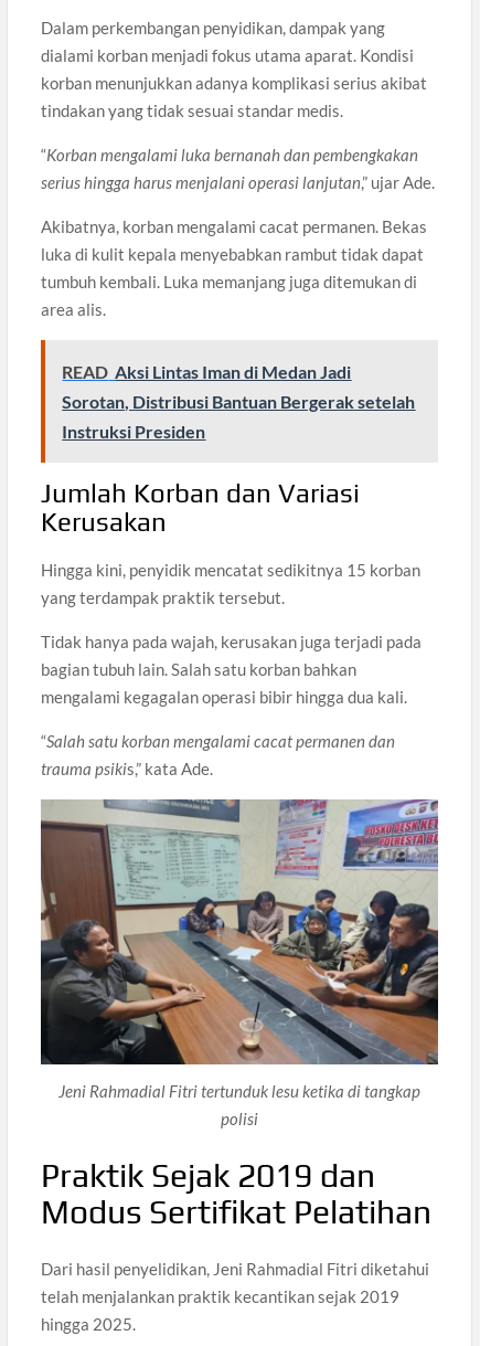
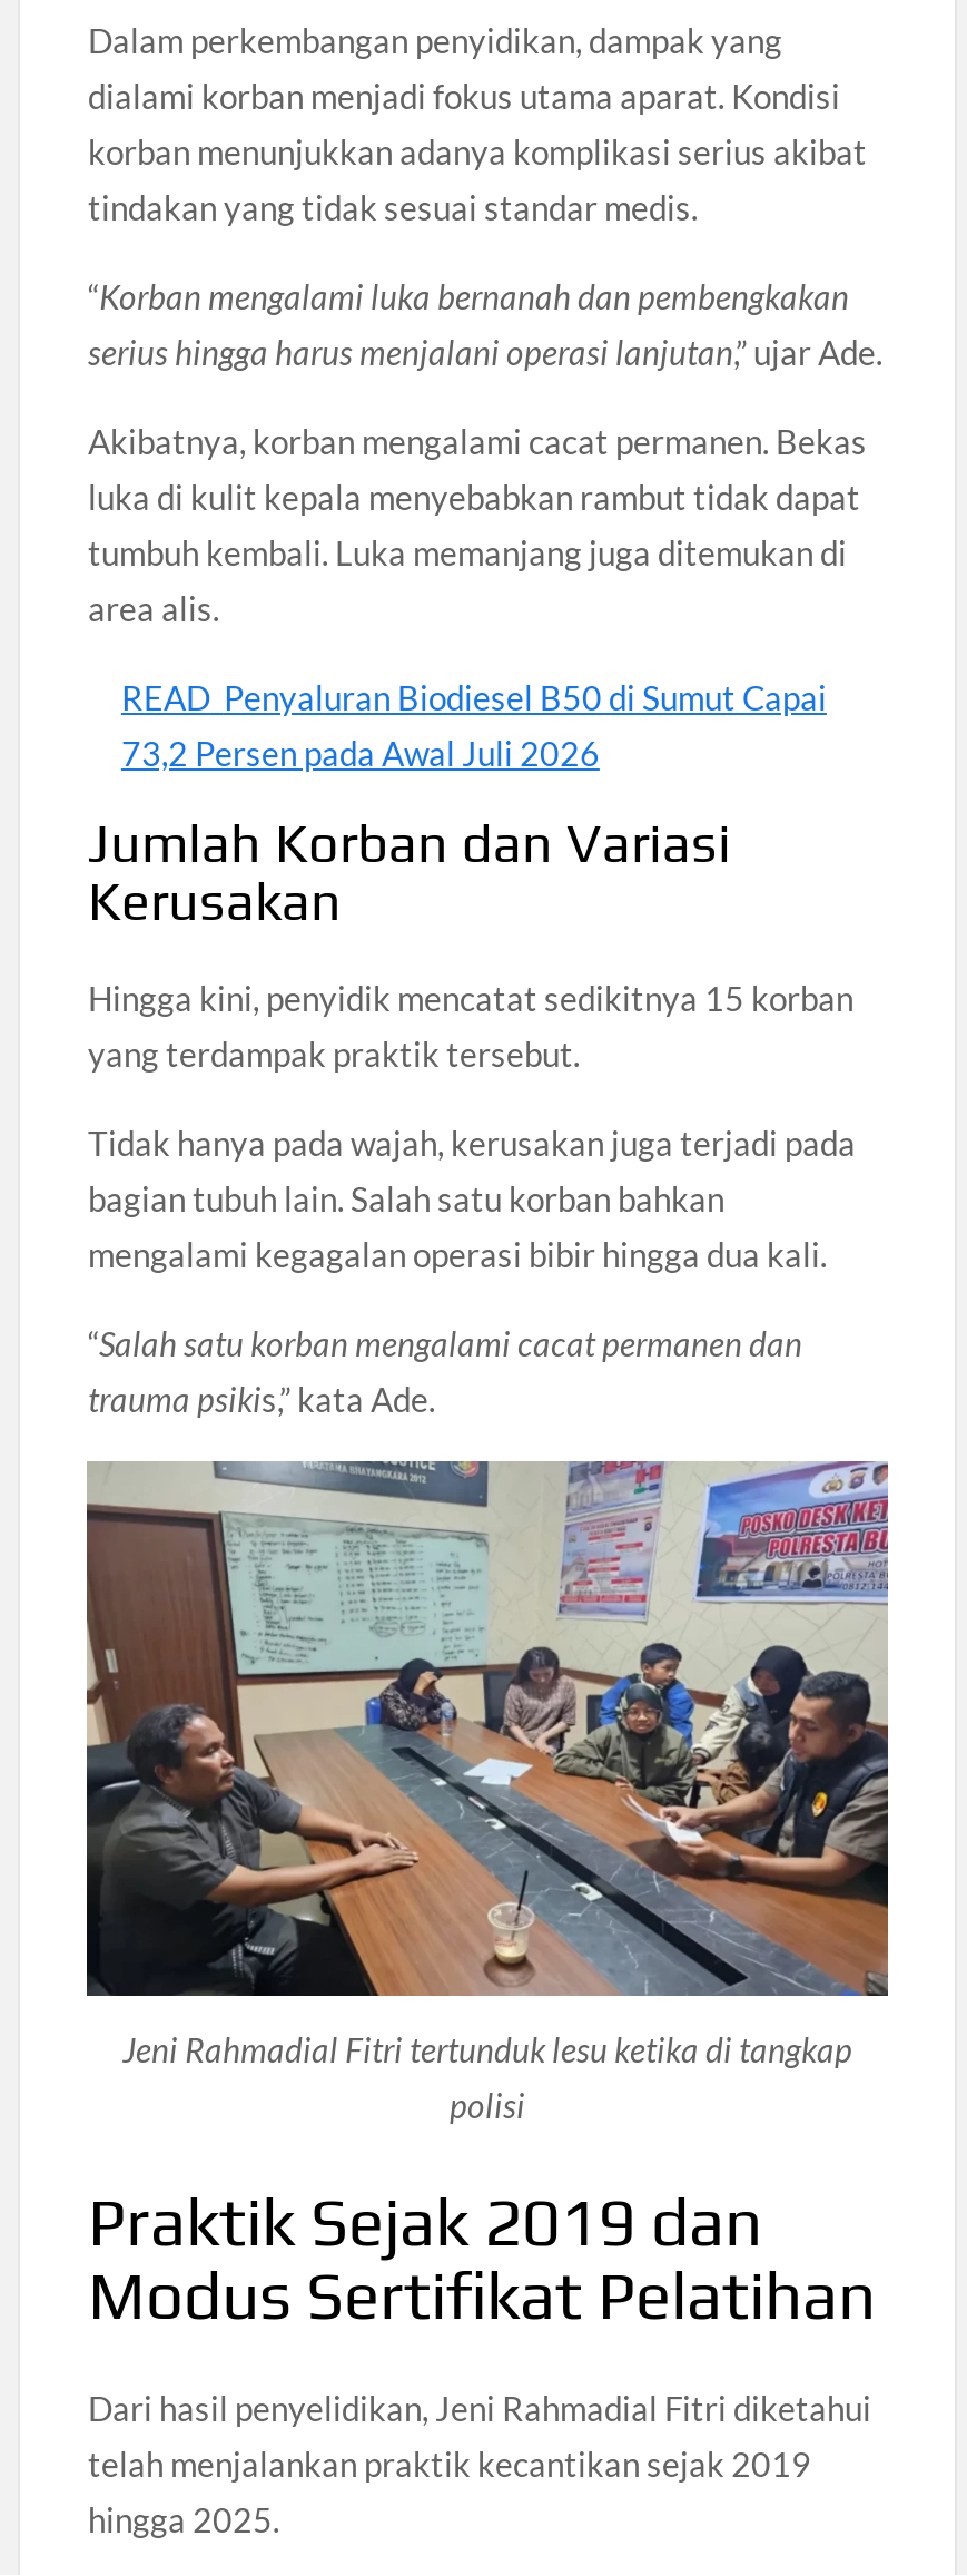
[62,361,415,442] READ Aksi Lintas Iman di Medan Jadi | Sorotan, Distribusi Bantuan Bergerak setelah | Instruksi Presiden -> [121,678,827,773] READ Penyaluran Biodiesel B50 di Sumut Capai | 73,2 Persen pada Awal Juli 2026

